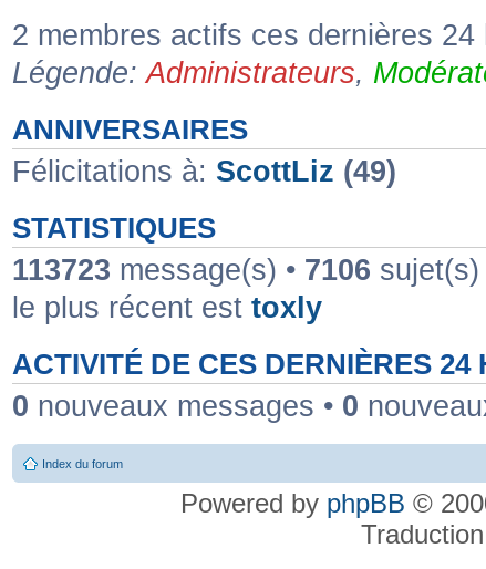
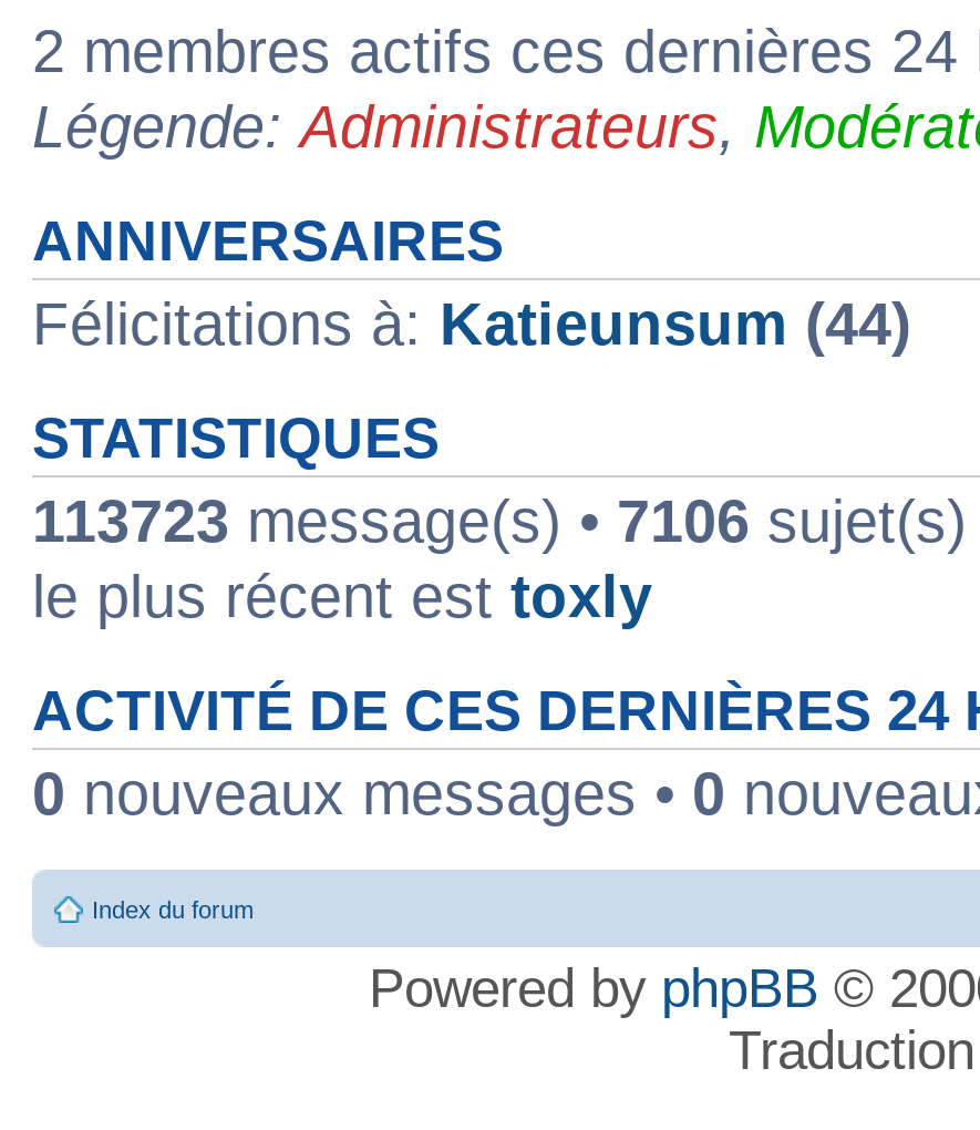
[12,155,396,188] Félicitations à: ScottLiz (49) -> [32,292,911,358] Félicitations à: Katieunsum (44)

